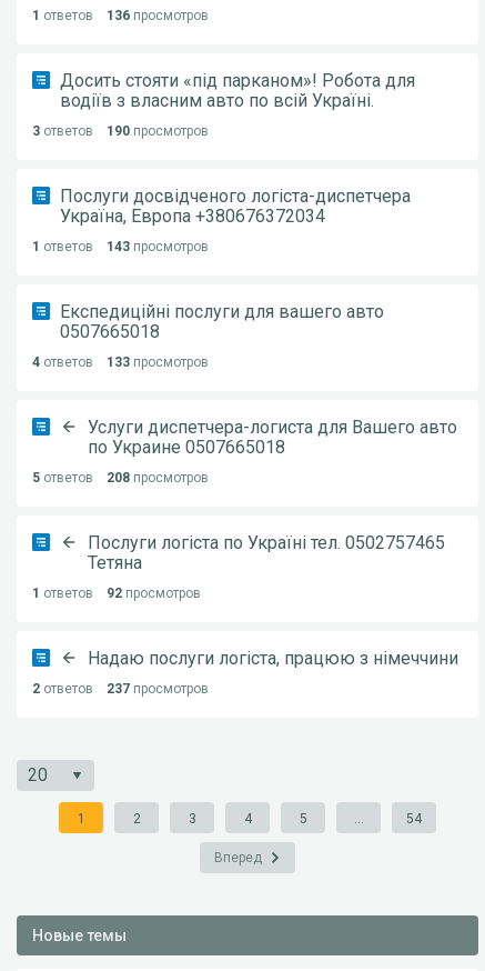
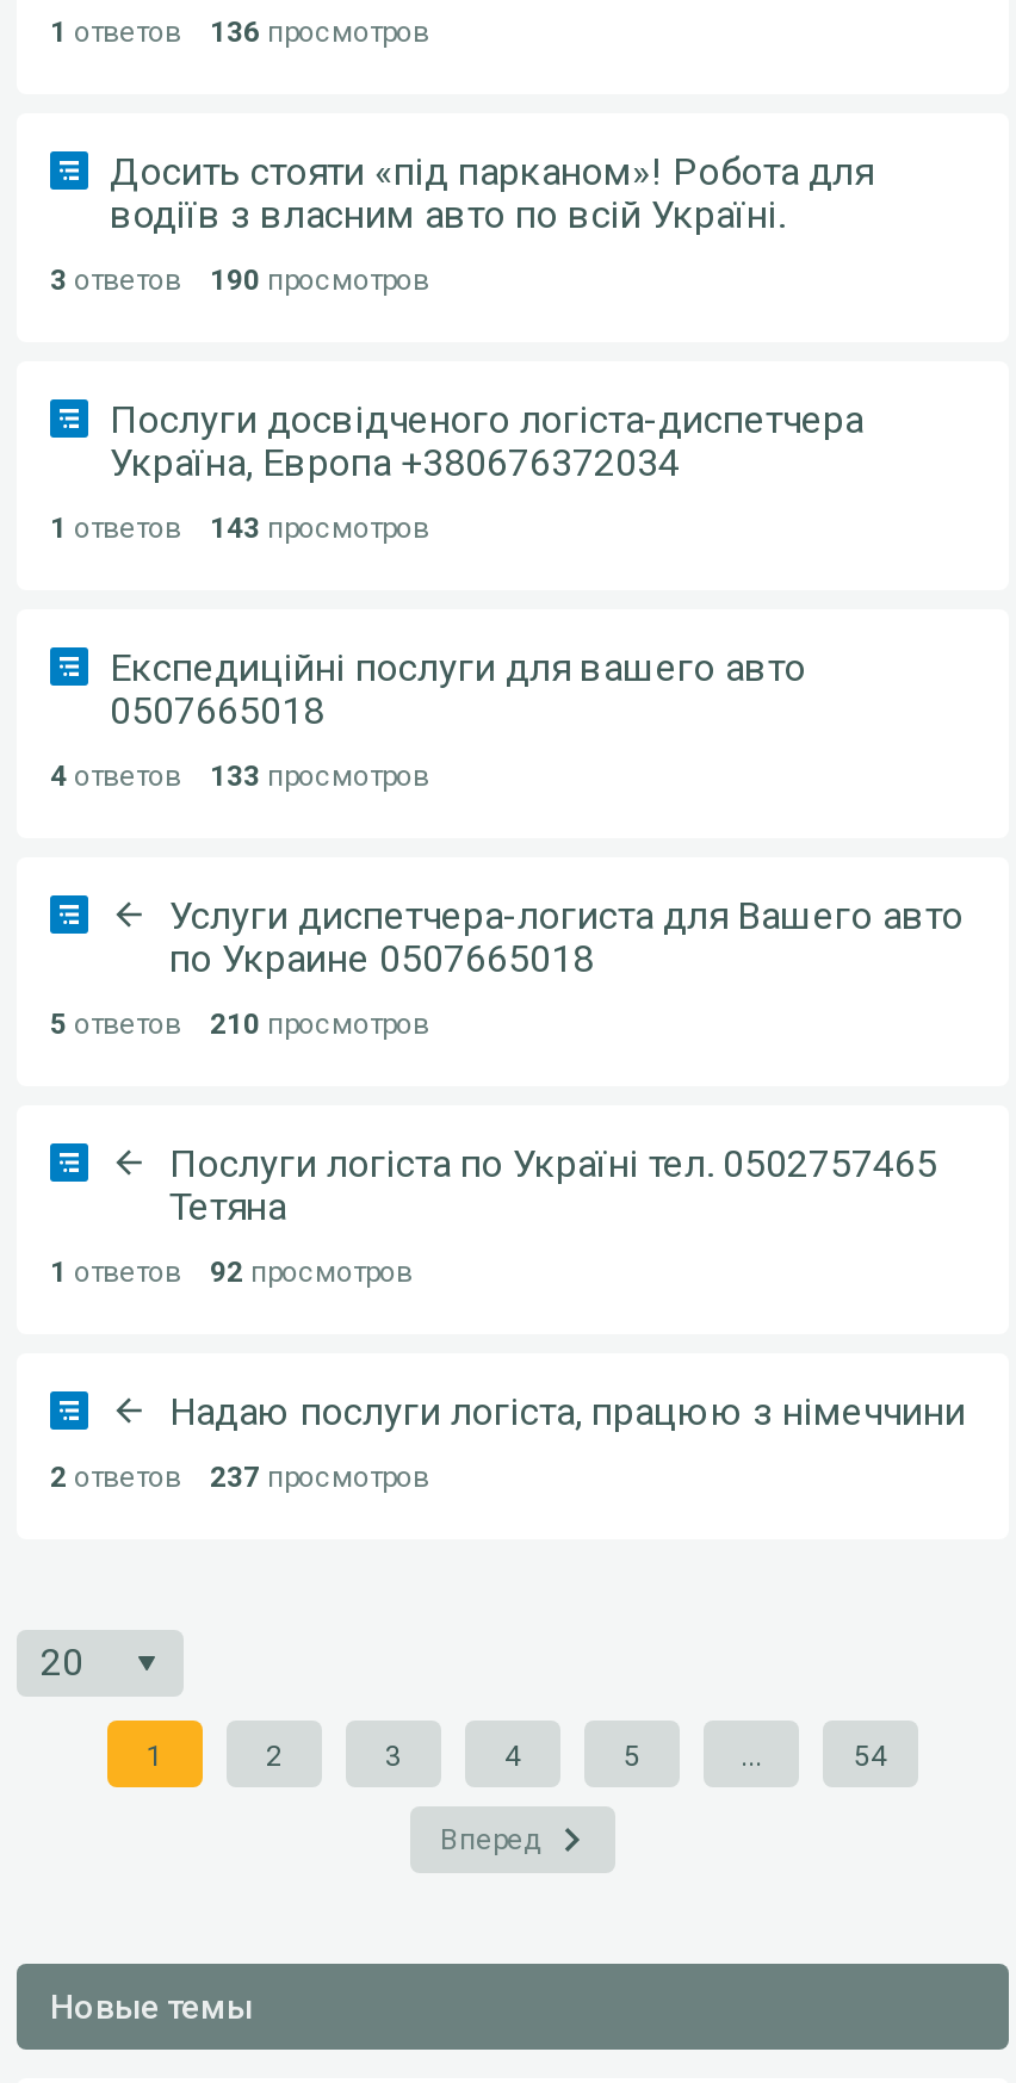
[32,470,209,485] 5 ответов 208 просмотров -> [50,1008,429,1041] 5 ответов 210 просмотров

